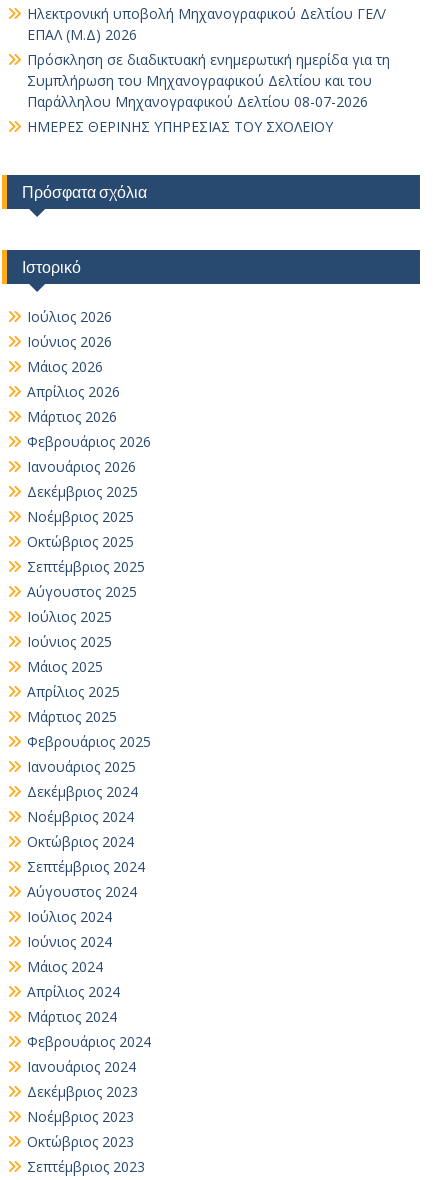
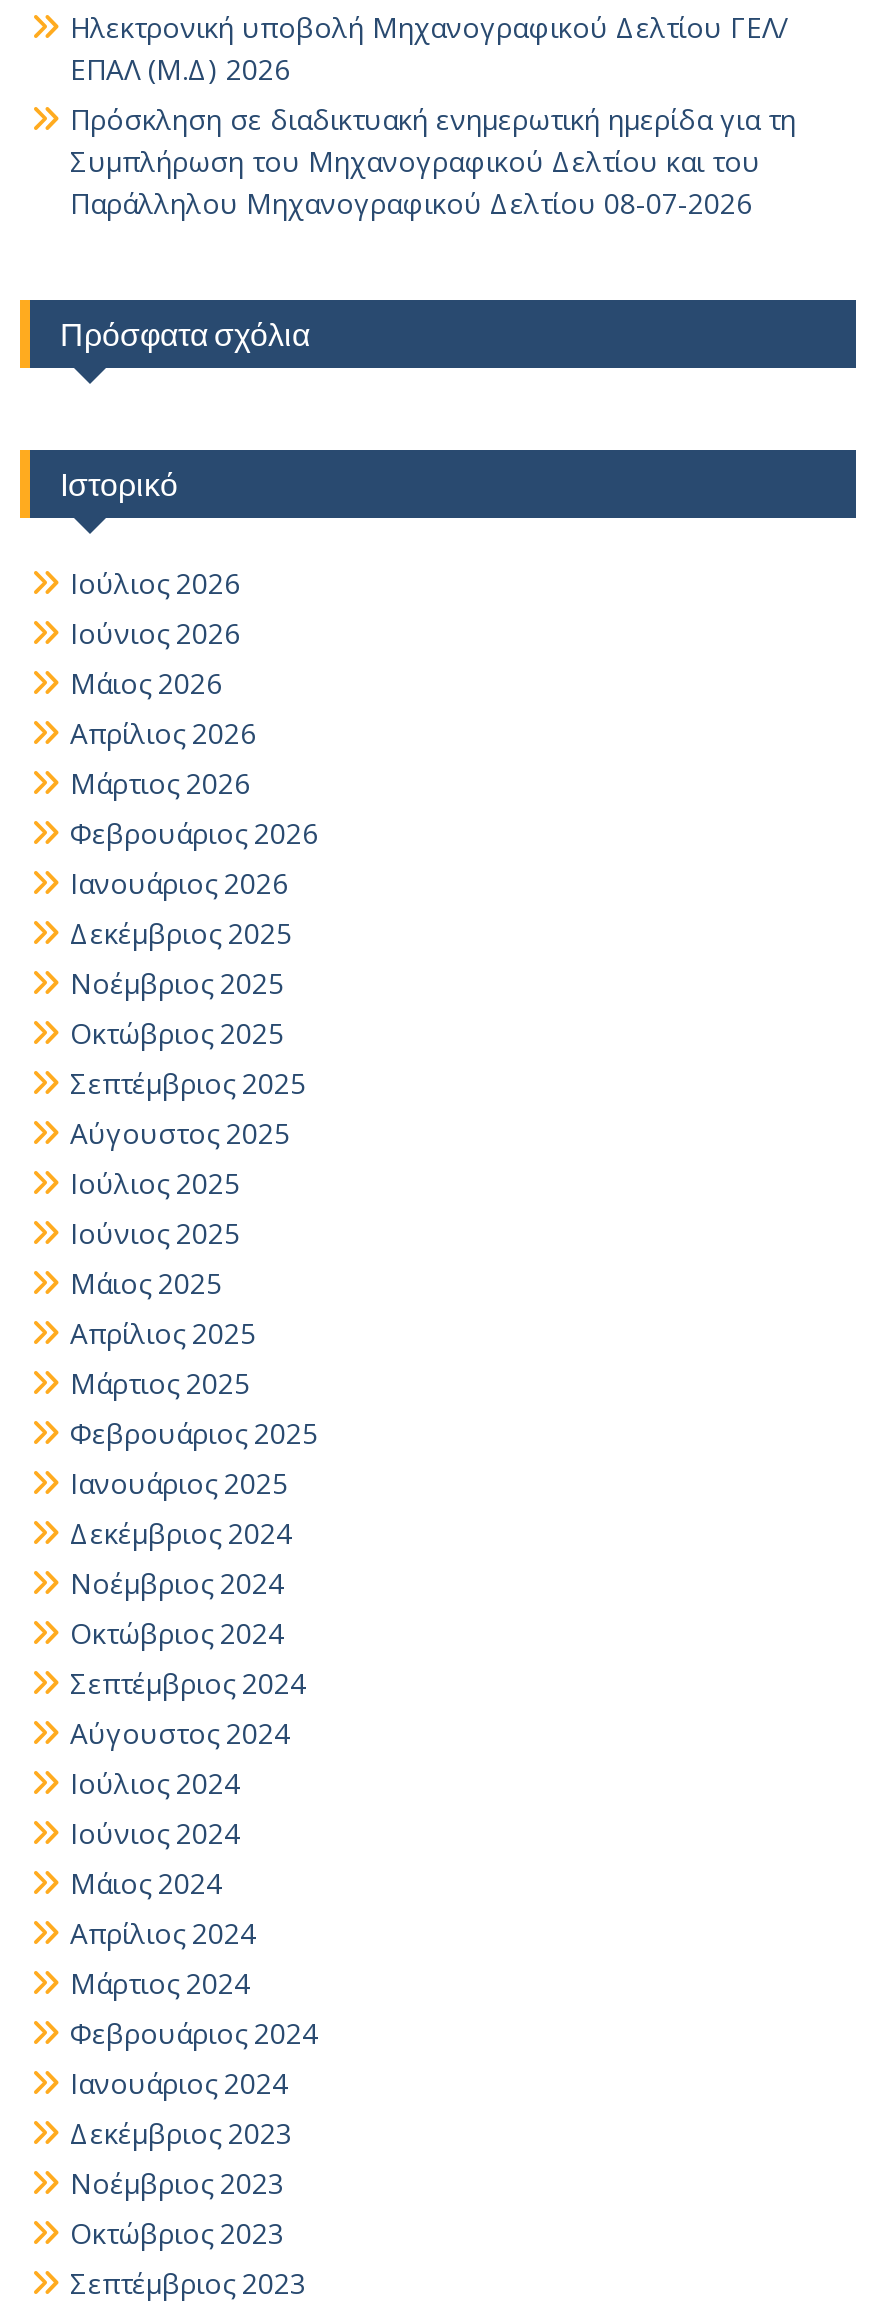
[27,117,333,136] ΗΜΕΡΕΣ ΘΕΡΙΝΗΣ ΥΠΗΡΕΣΙΑΣ ΤΟΥ ΣΧΟΛΕΙΟΥ -> none

